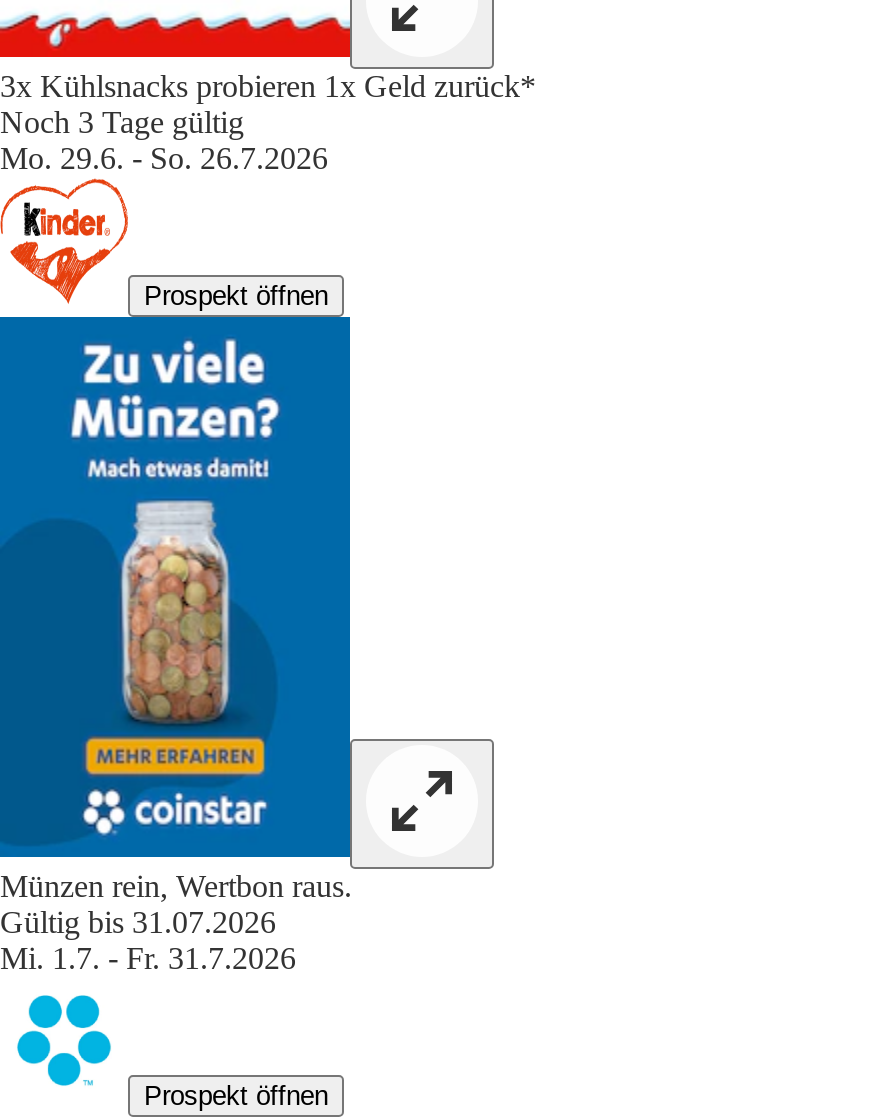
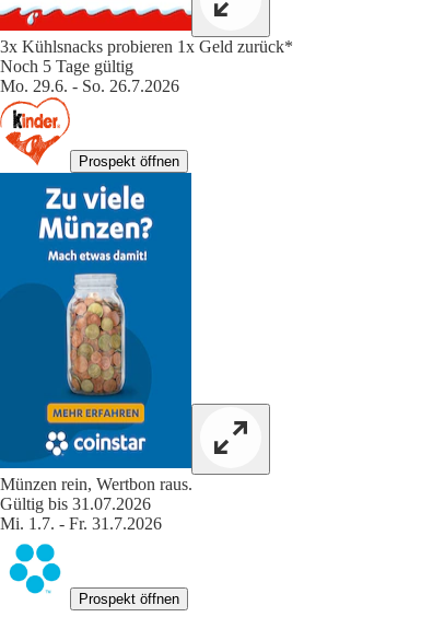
[0,104,244,138] Noch 3 Tage gültig -> [0,57,133,75] Noch 5 Tage gültig

